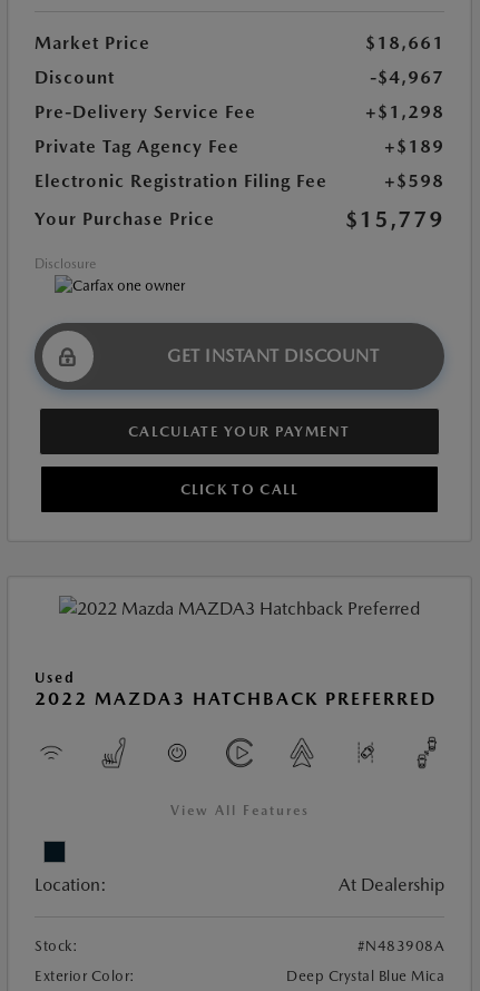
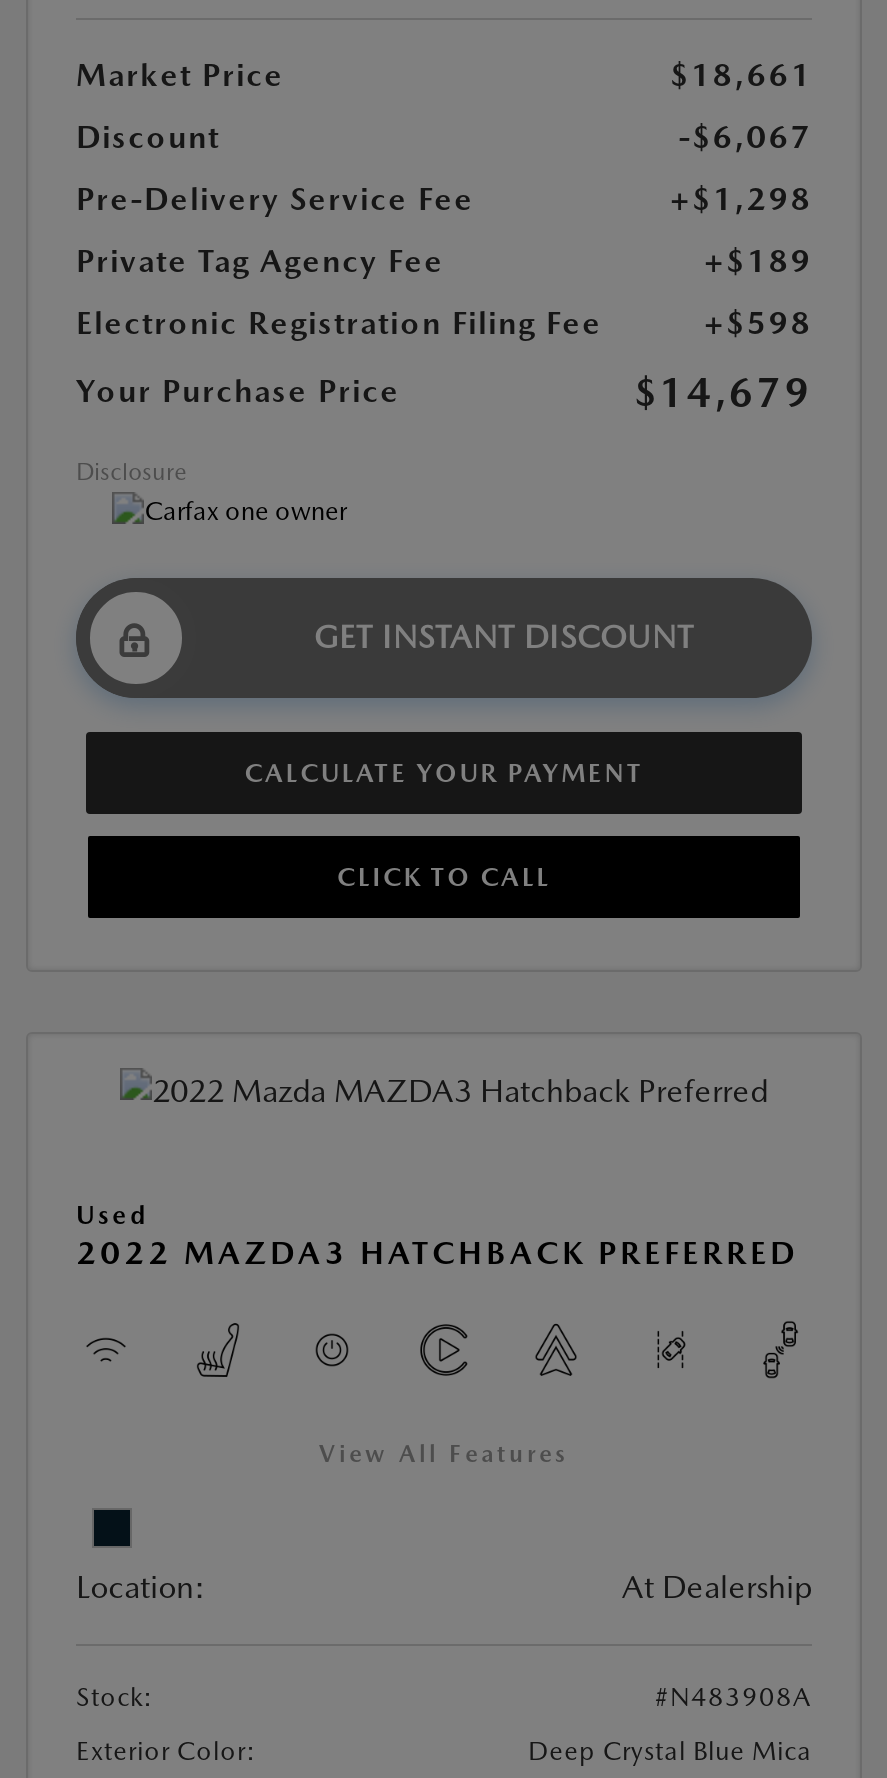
[370,67,444,88] -$4,967 -> [678,118,812,156] -$6,067
[345,206,444,232] $15,779 -> [634,368,812,416] $14,679

